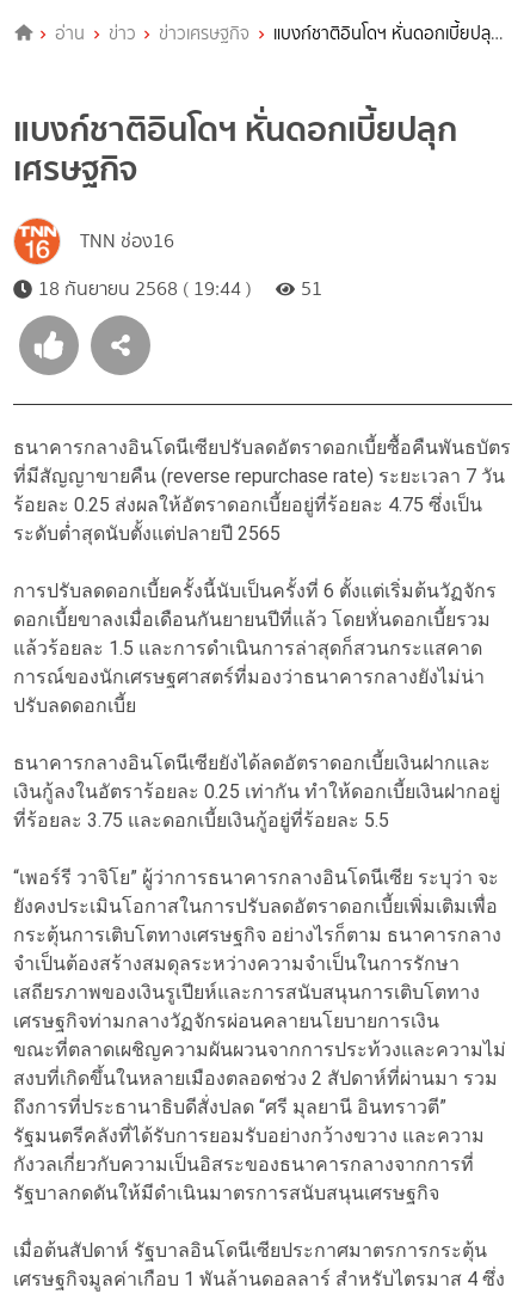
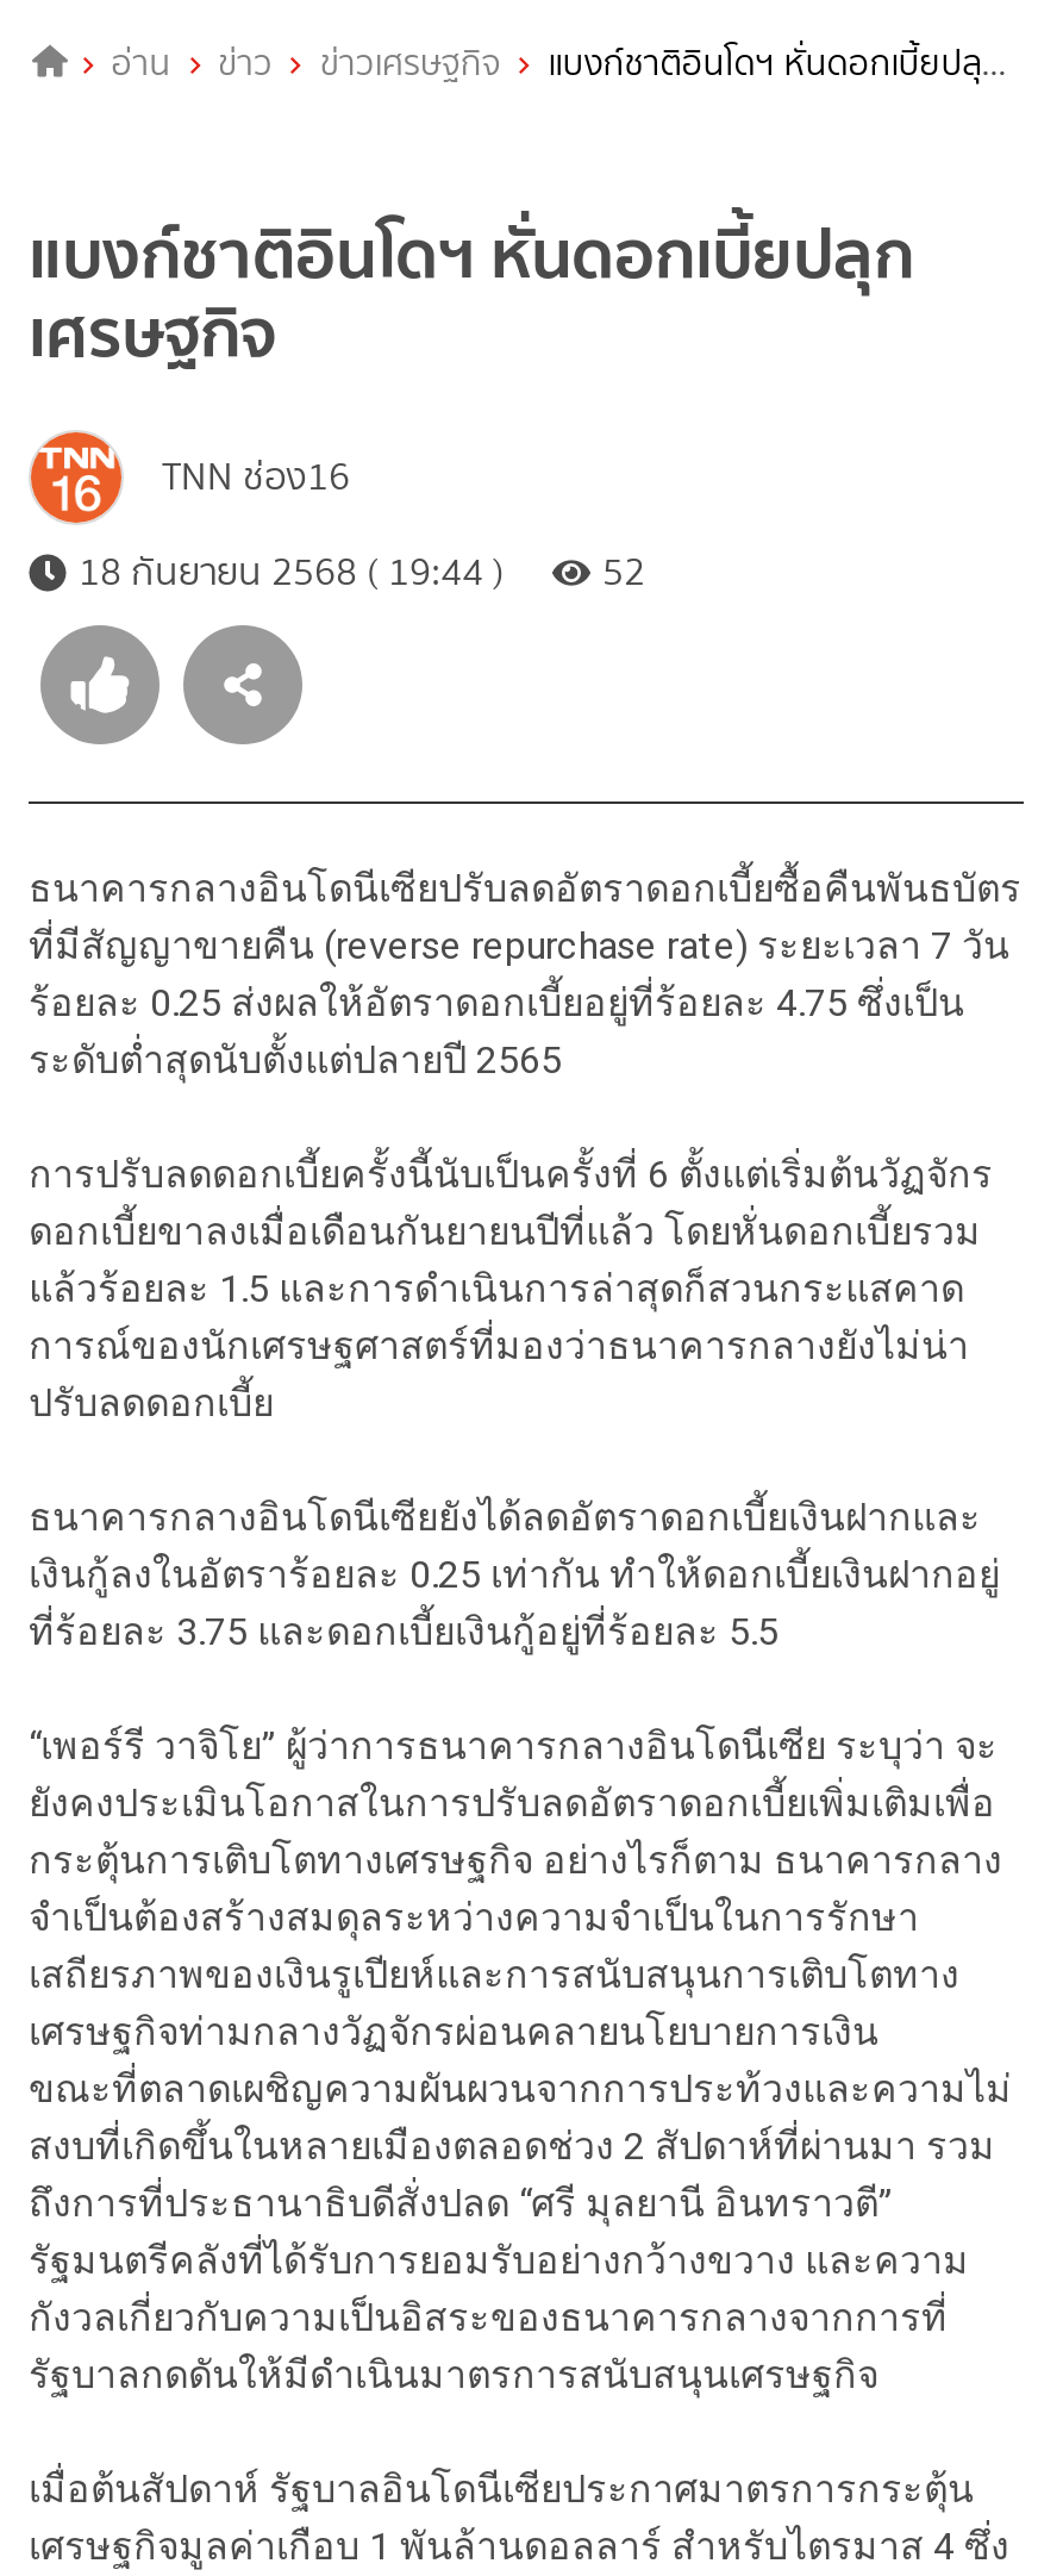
[38,275,322,302] 18 กันยายน 2568 ( 19:44 ) 51 -> [79,544,645,599] 18 กันยายน 2568 ( 19:44 ) 52

